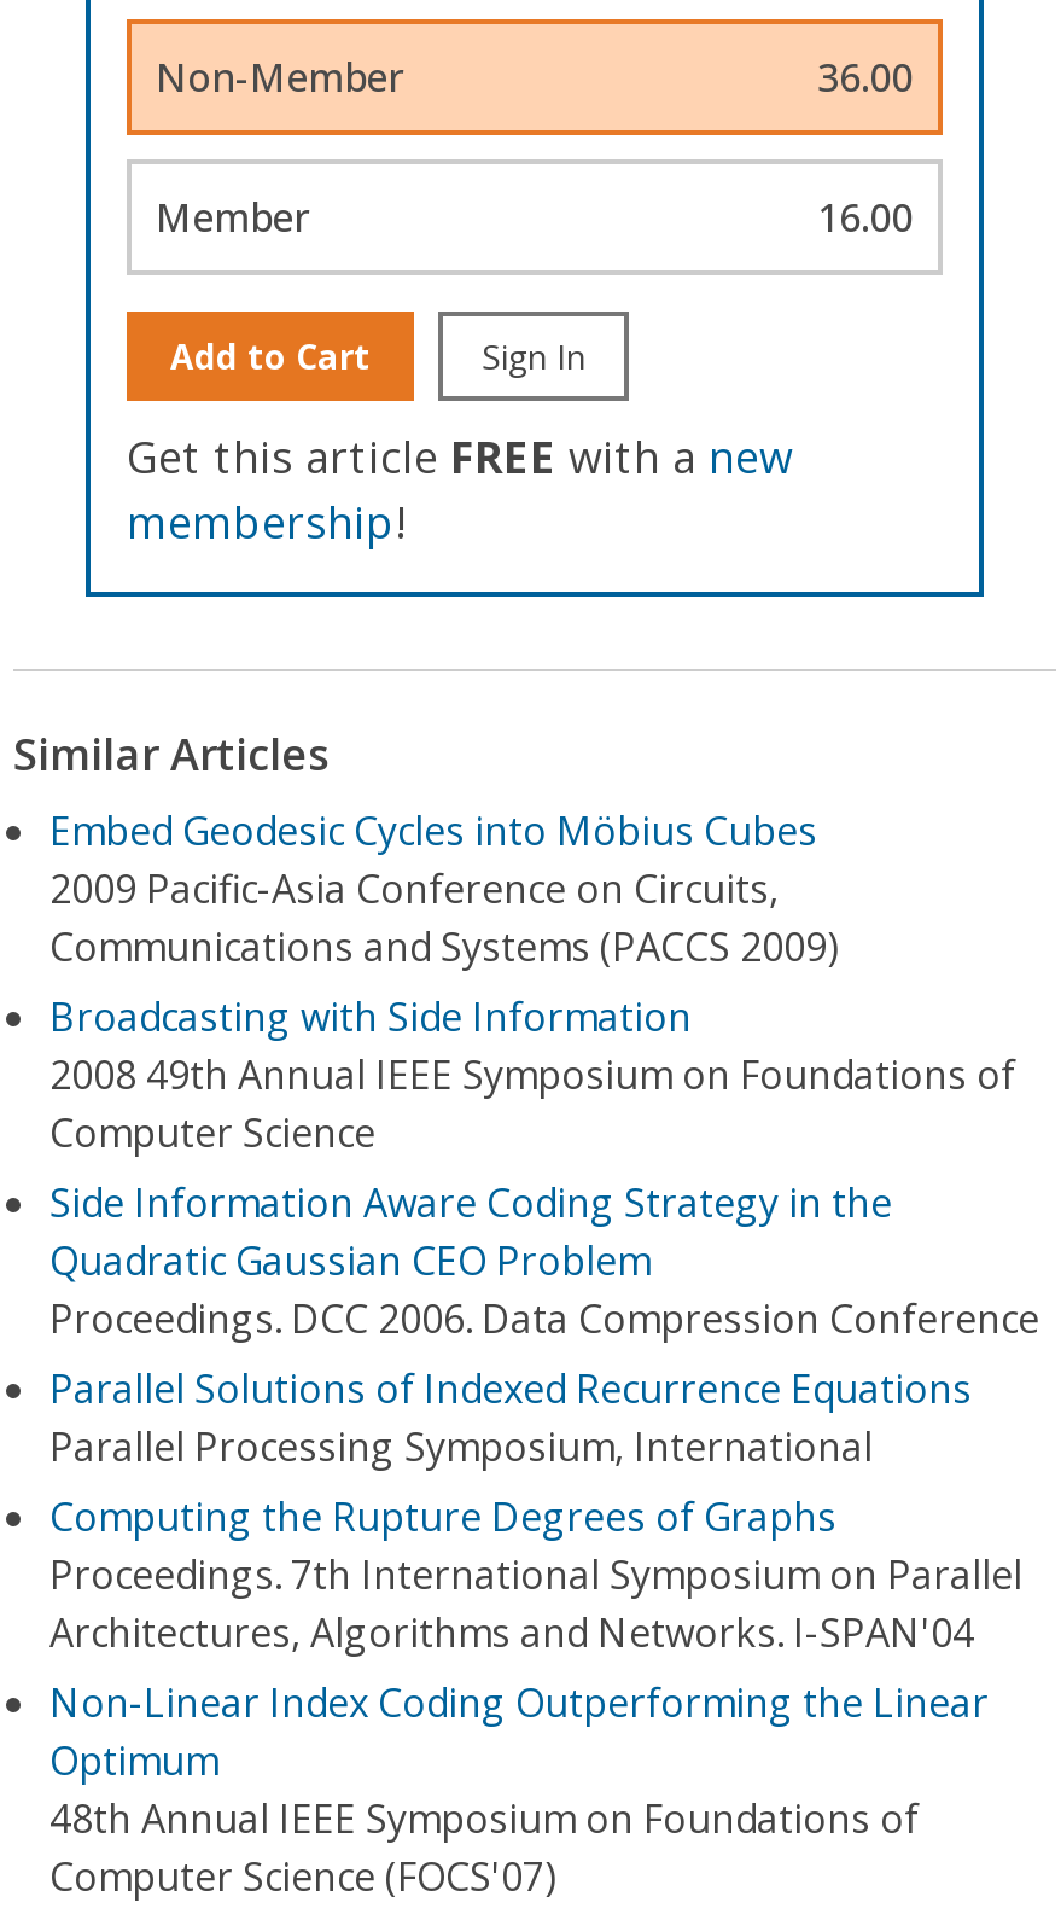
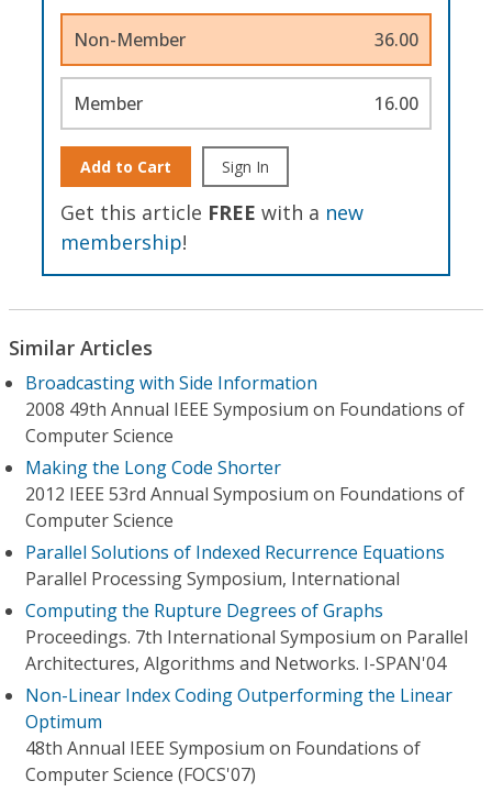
[49,804,839,973] Embed Geodesic Cycles into Möbius Cubes | 2009 Pacific-Asia Conference on Circuits, | Communications and Systems (PACCS 2009) -> none
[49,1176,1039,1345] Side Information Aware Coding Strategy in the | Quadratic Gaussian CEO Problem | Proceedings. DCC 2006. Data Compression Conference -> [25,455,465,532] Making the Long Code Shorter | 2012 IEEE 53rd Annual Symposium on Foundations of | Computer Science

